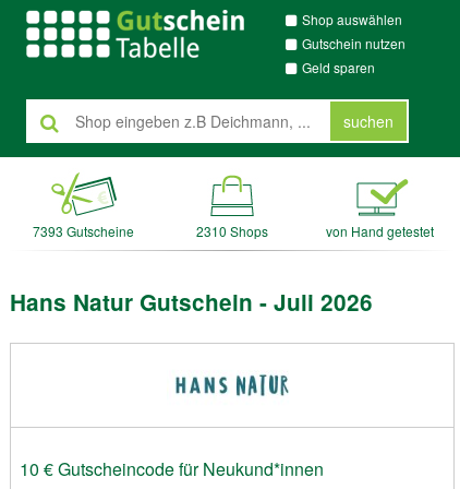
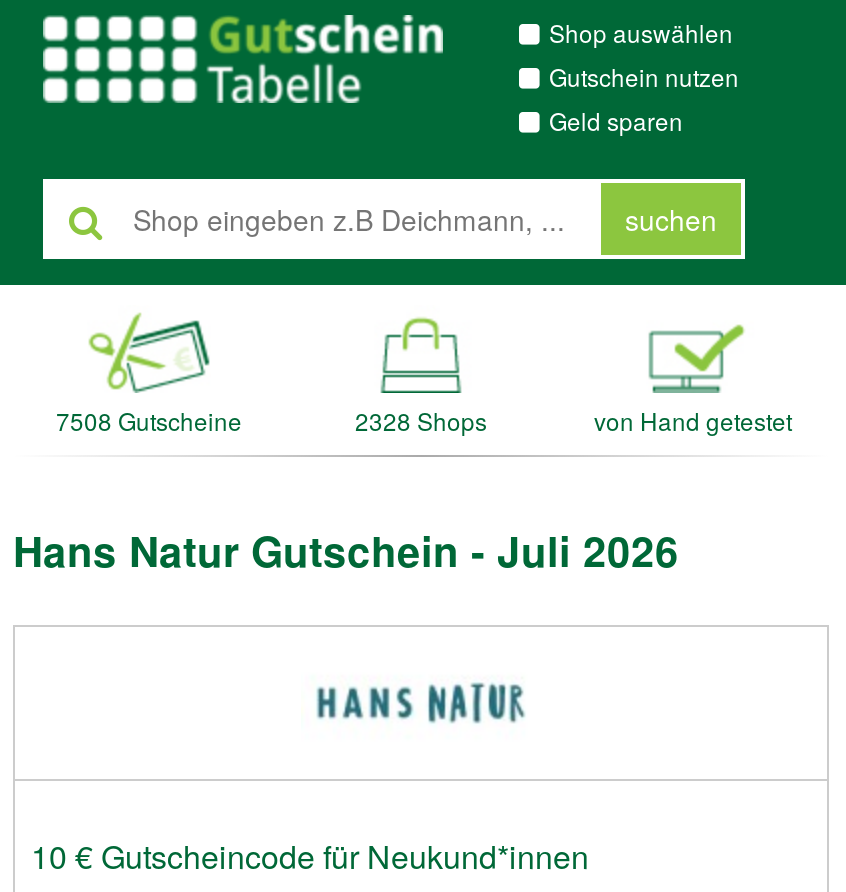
[33,222,135,240] 7393 Gutscheine -> [56,403,242,437] 7508 Gutscheine
[196,222,268,240] 2310 Shops -> [355,403,487,437] 2328 Shops

